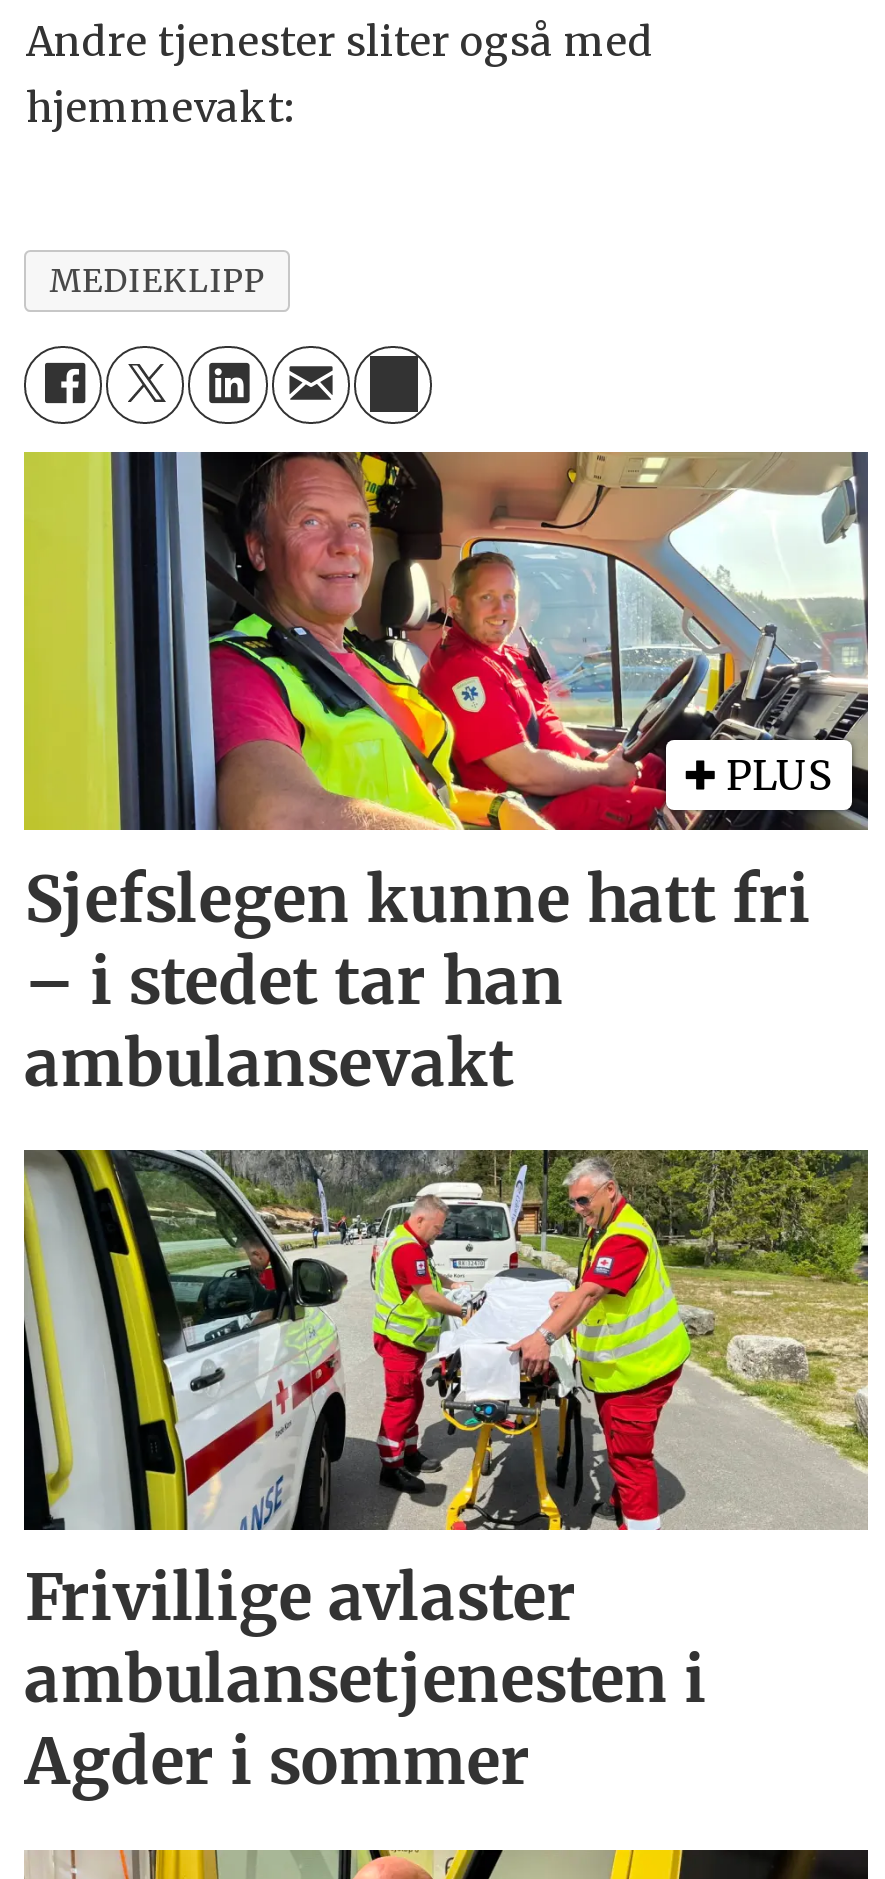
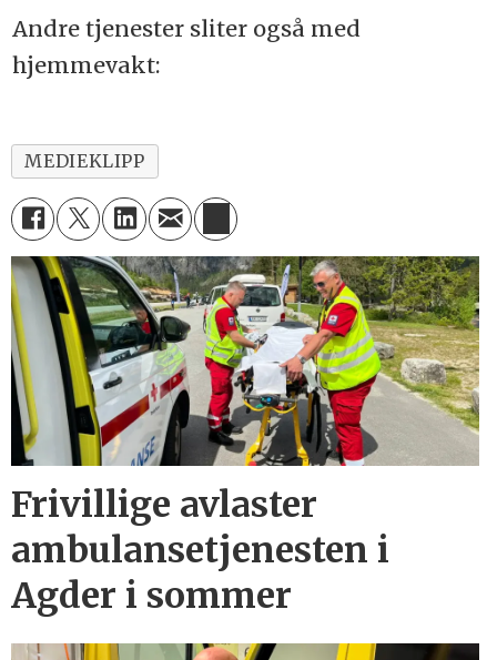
[22,450,870,1103] [image] | PLUS | Sjefslegen kunne hatt fri | – i stedet tar han | ambulansevakt -> none

